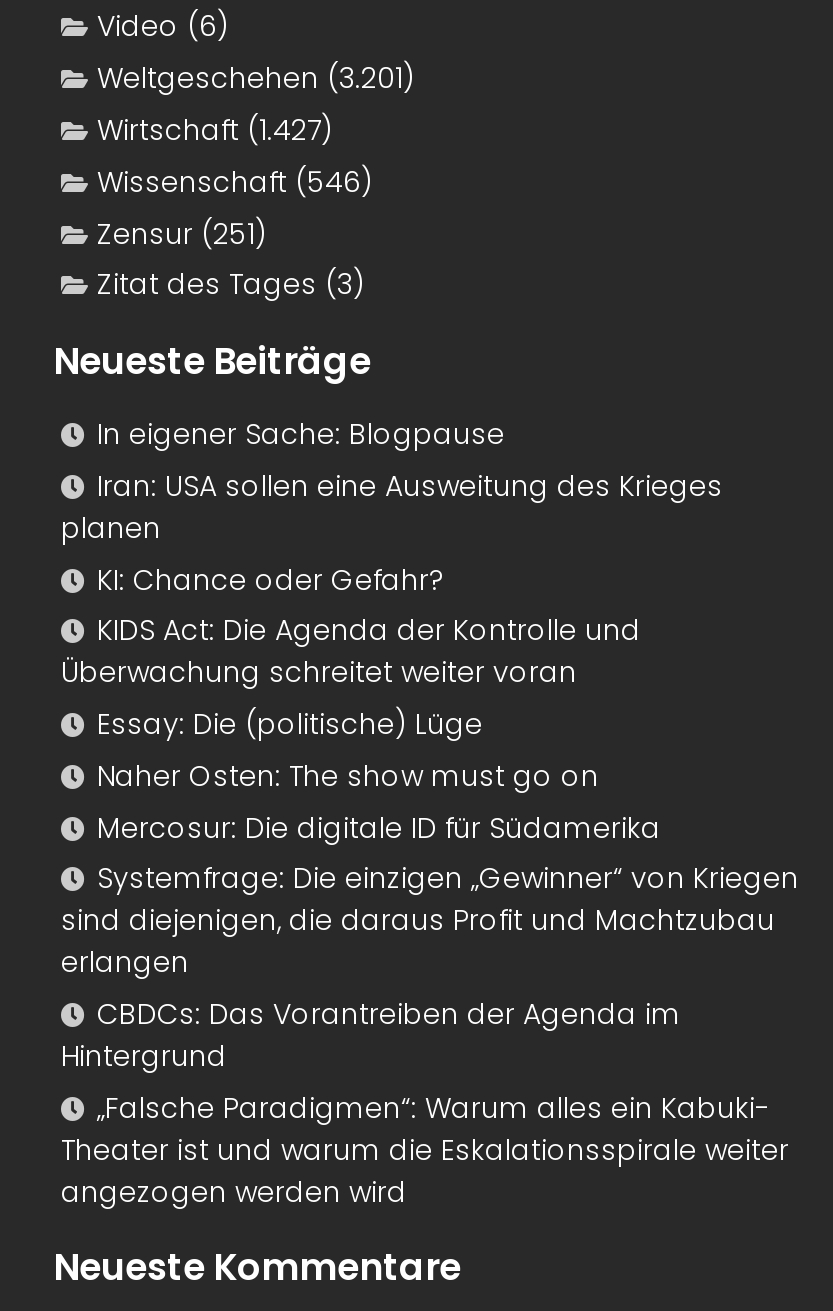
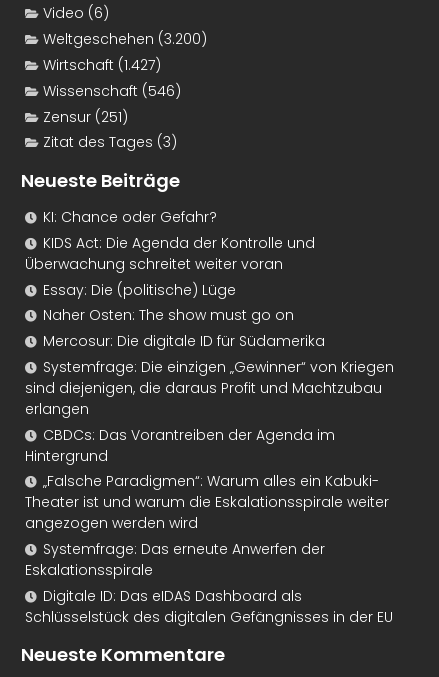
[97,59,415,99] Weltgeschehen (3.201) -> [43,29,207,49] Weltgeschehen (3.200)
[61,414,723,548] In eigener Sache: Blogpause | Iran: USA sollen eine Ausweitung des Krieges | planen -> none
moved [61,559,799,1212] -> [25,207,394,533]: KI: Chance oder Gefahr? | KIDS Act: Die Agenda der Kontrolle und | Überwachung schreitet weiter voran | ... | Theater ist und warum die Eskalationsspirale weiter | angezogen werden wird
none -> [25,539,393,627] Systemfrage: Das erneute Anwerfen der | Eskalationsspirale | Digitale ID: Das eIDAS Dashboard als | Schlüsselstück des digitalen Gefängnisses in der EU

